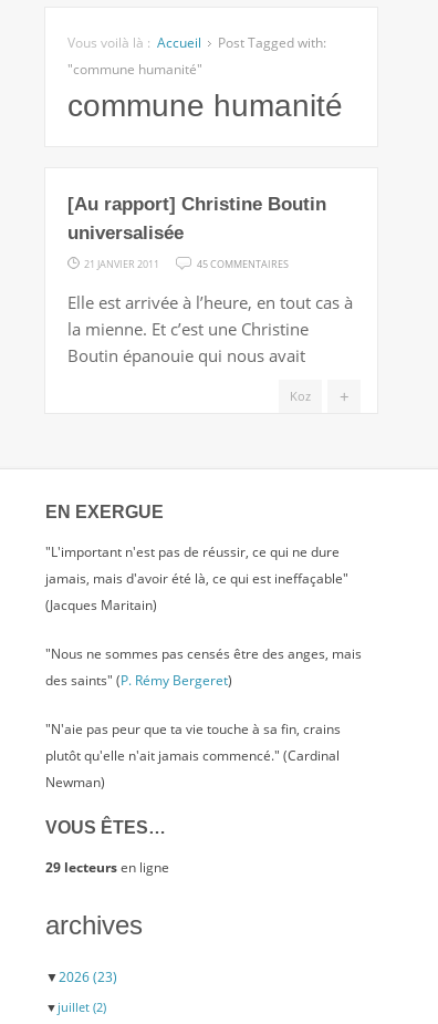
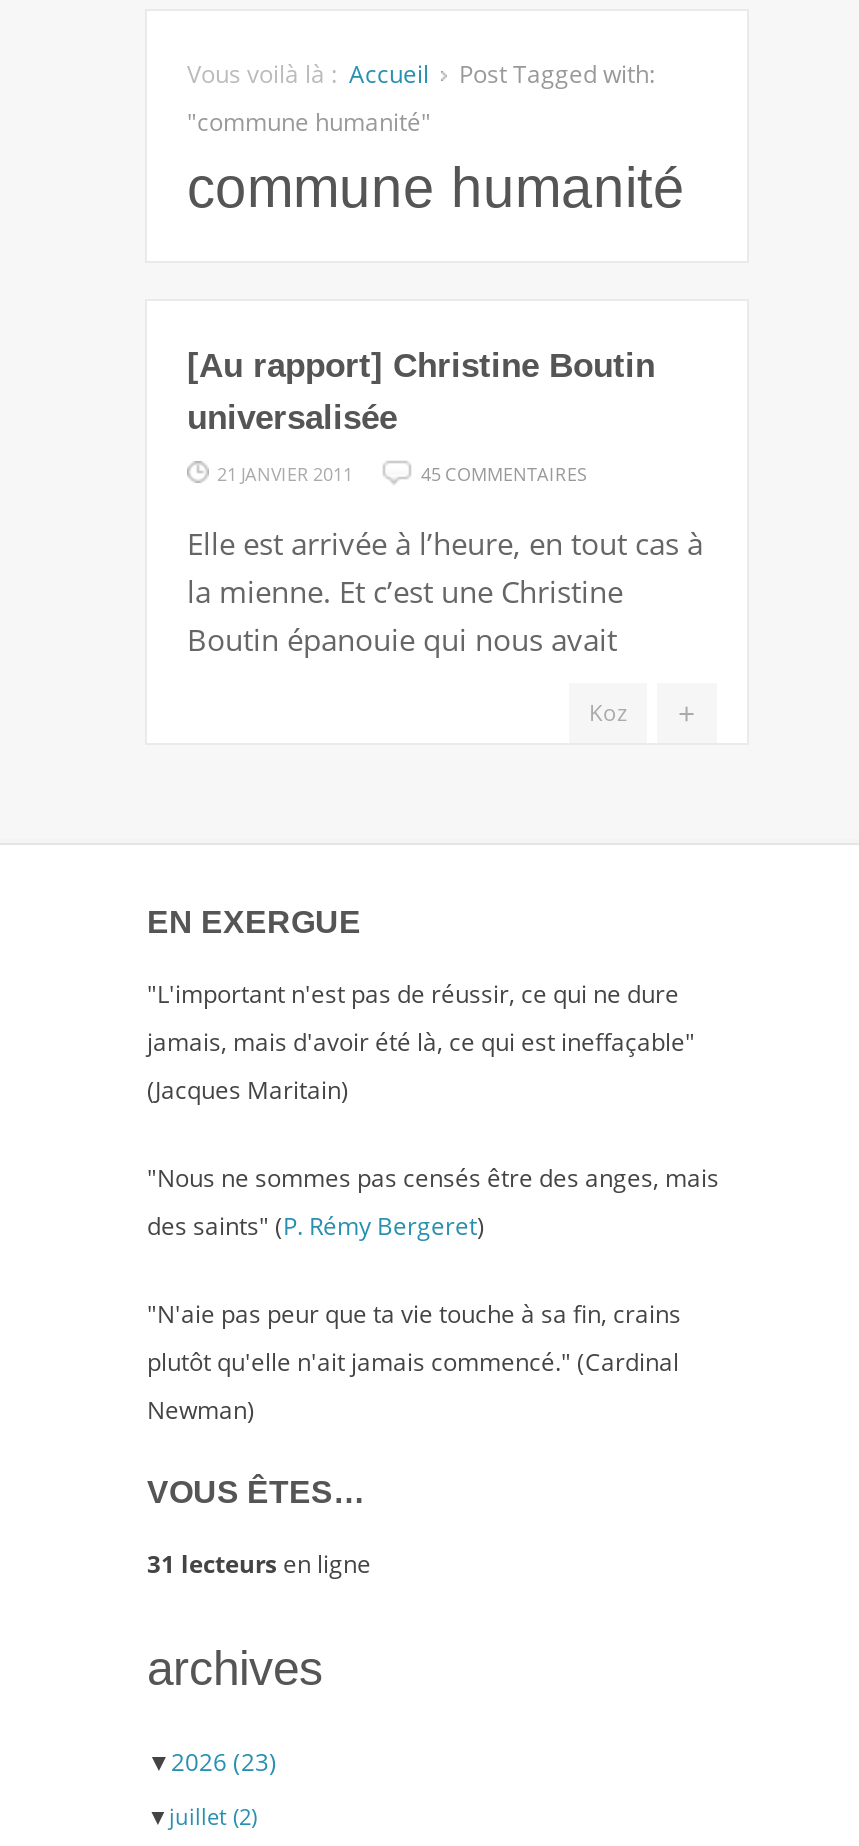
[45,858,169,876] 29 lecteurs en ligne -> [147,1546,371,1580] 31 lecteurs en ligne

